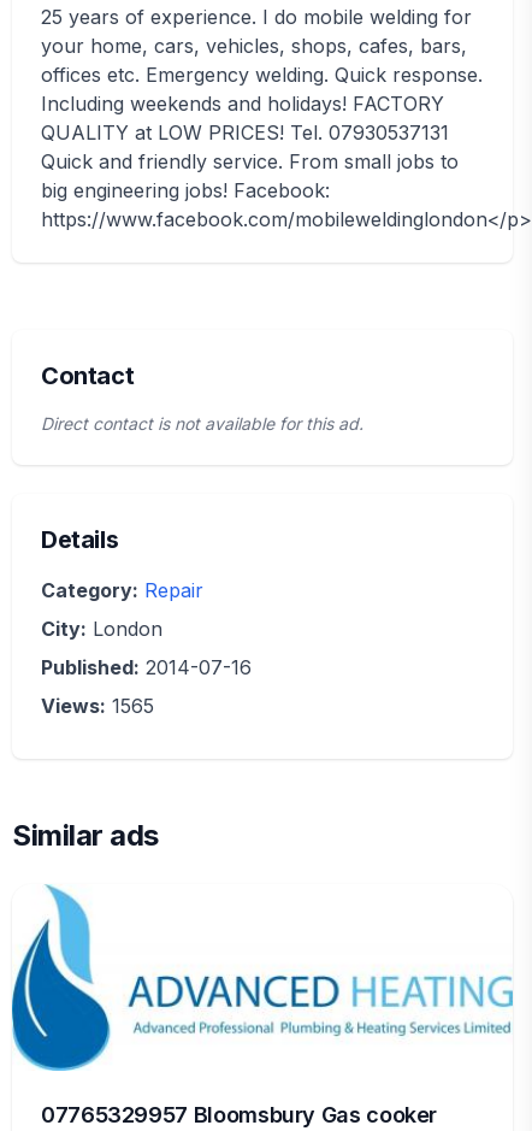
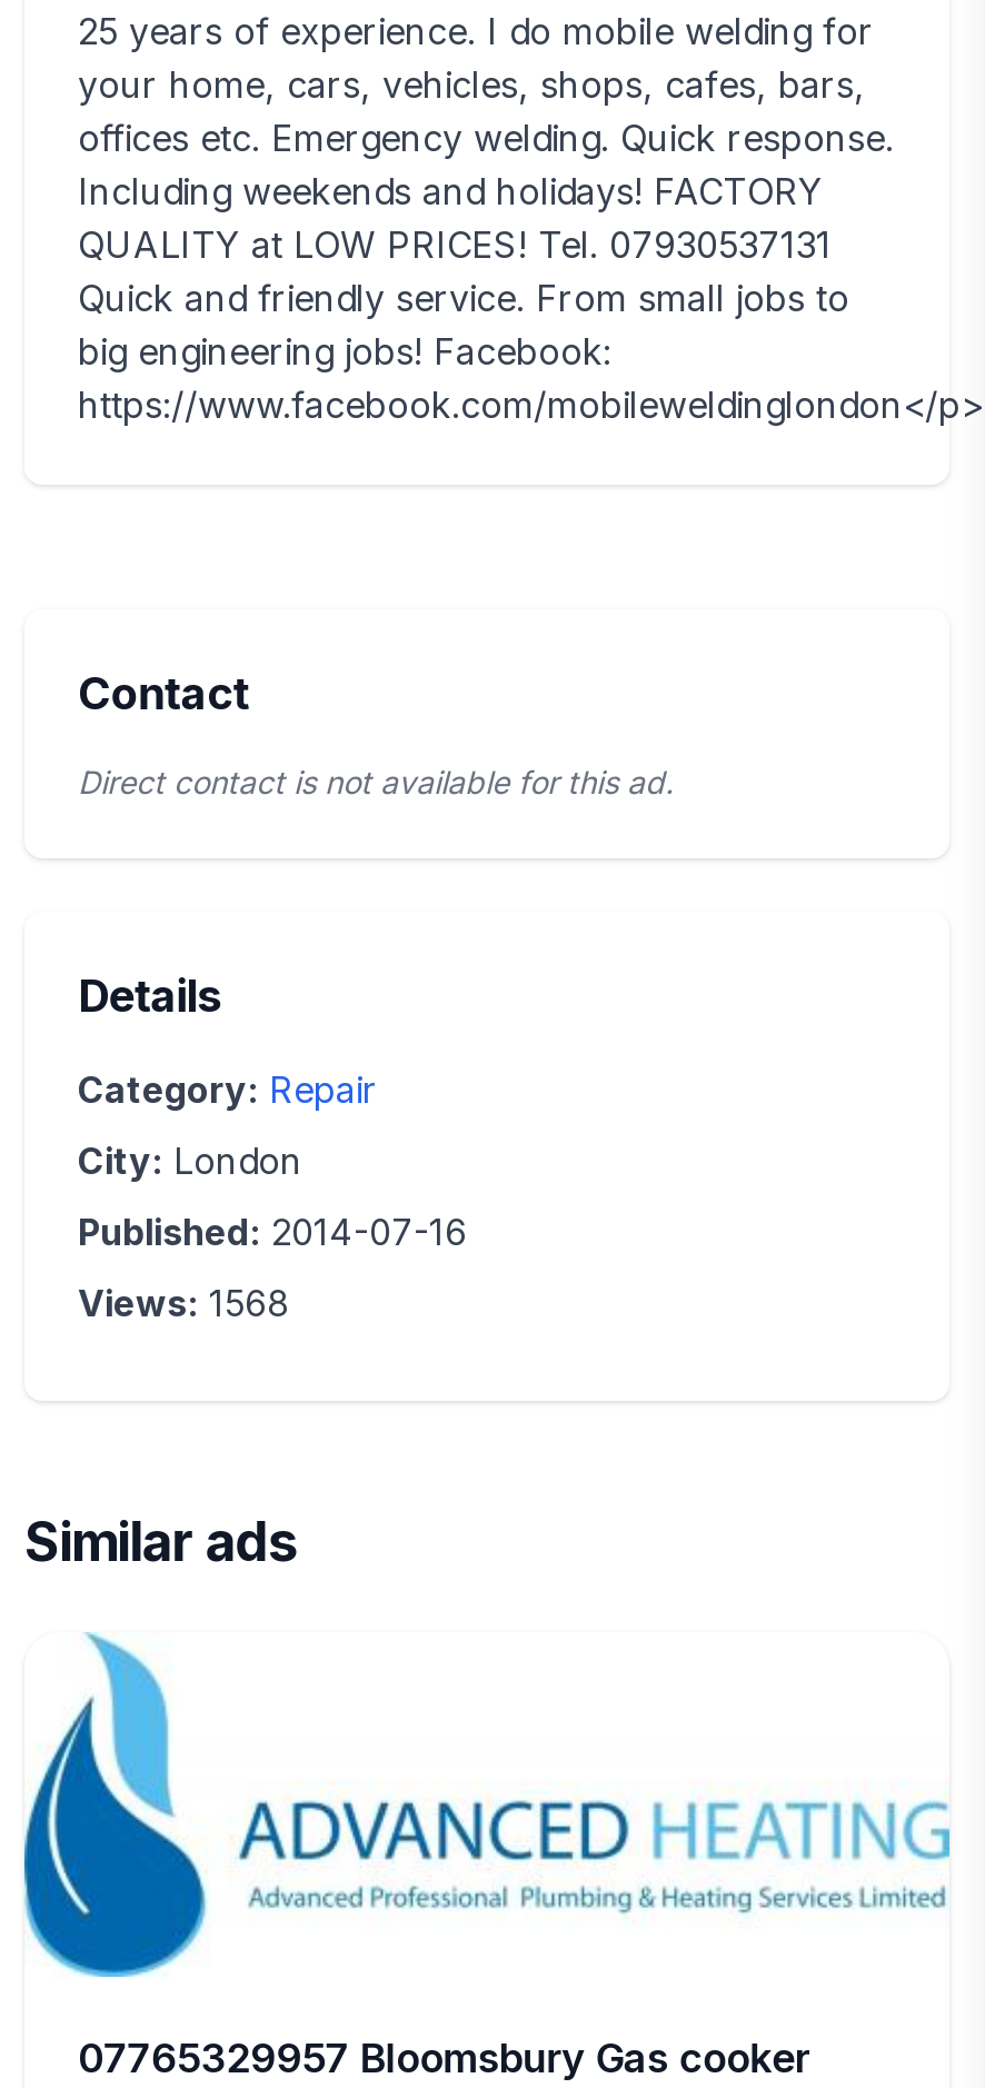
[41,693,154,717] Views: 1565 -> [78,1280,289,1324] Views: 1568

